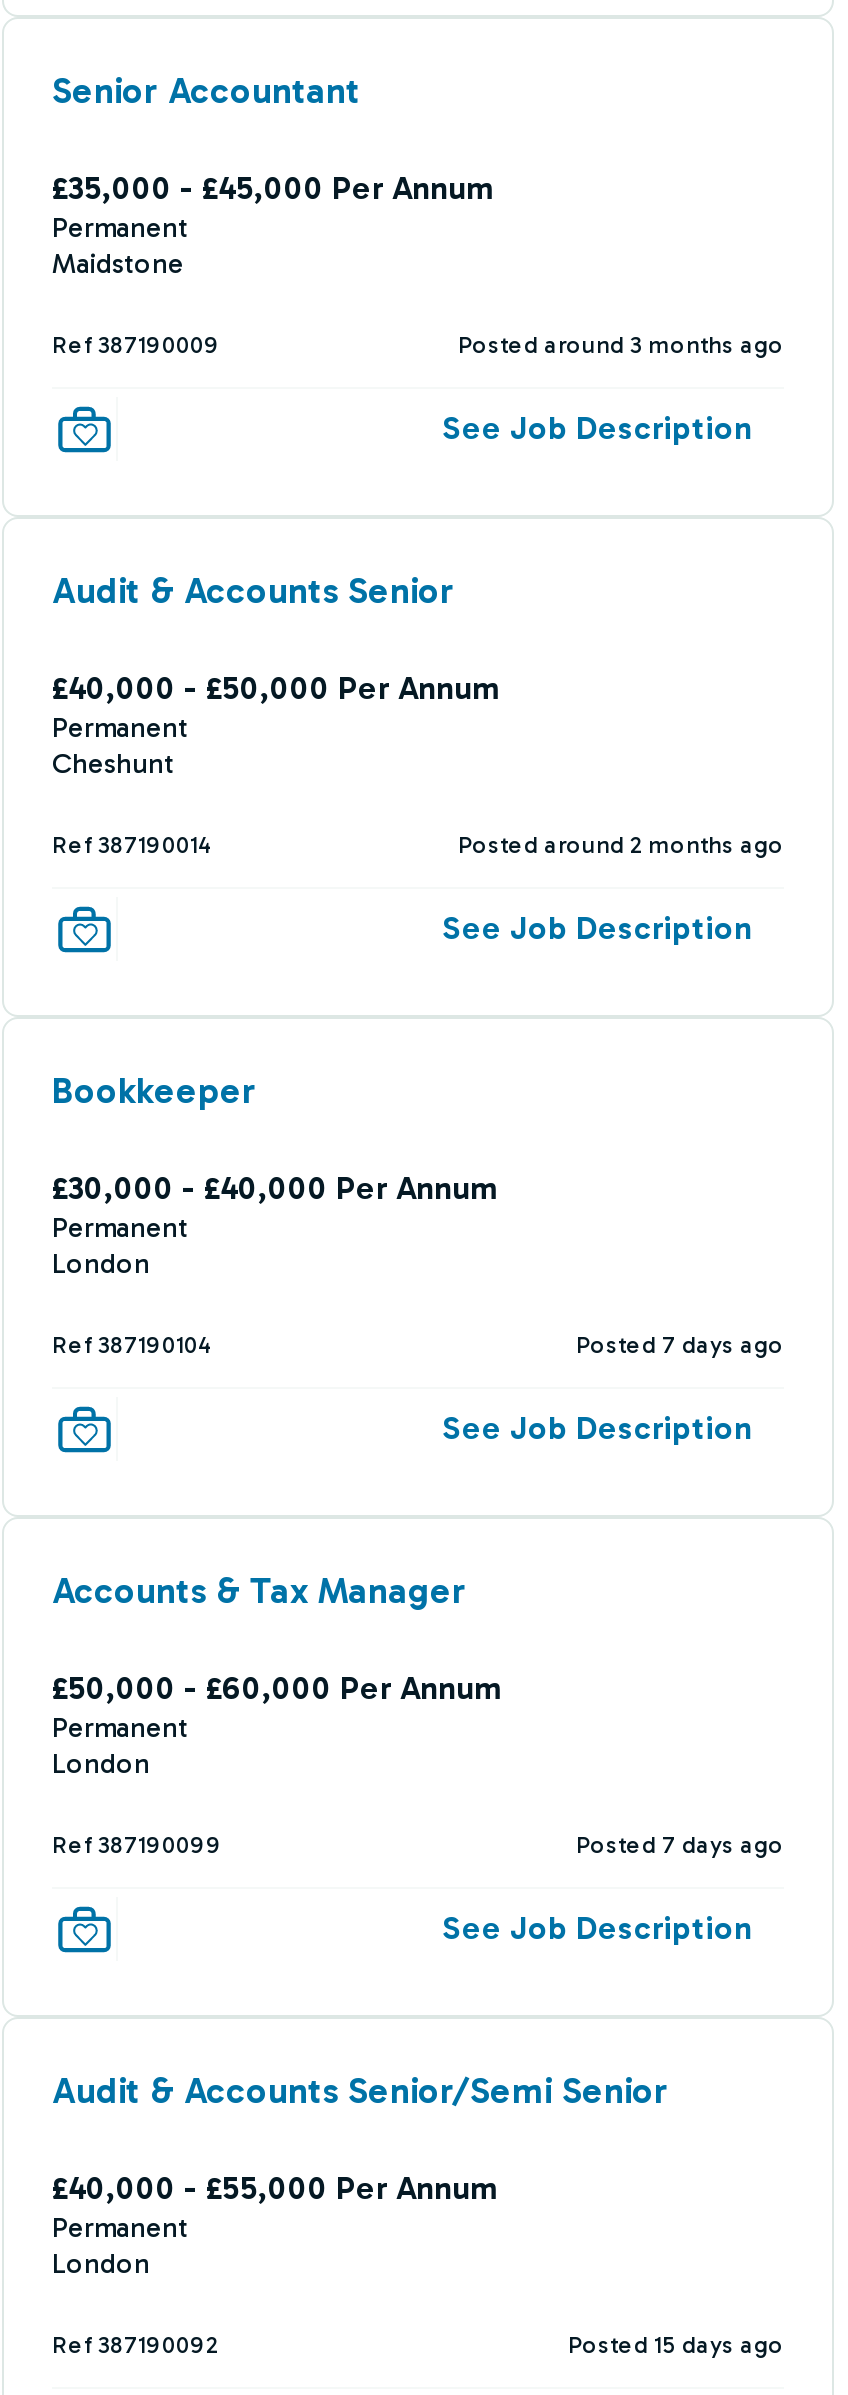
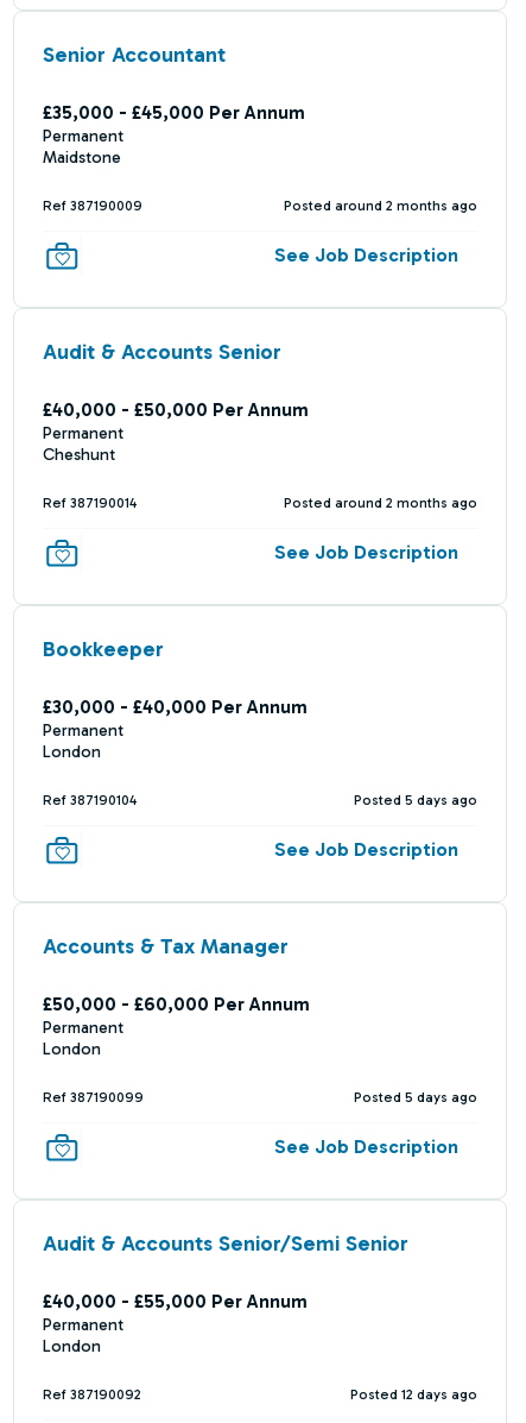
[458,331,784,359] Posted around 3 months ago -> [284,197,477,214] Posted around 2 months ago
[576,1331,784,1359] Posted 7 days ago -> [354,792,477,808] Posted 5 days ago
[576,1831,784,1859] Posted 7 days ago -> [354,1089,477,1106] Posted 5 days ago
[568,2331,784,2359] Posted 15 days ago -> [350,1386,477,1403] Posted 12 days ago

